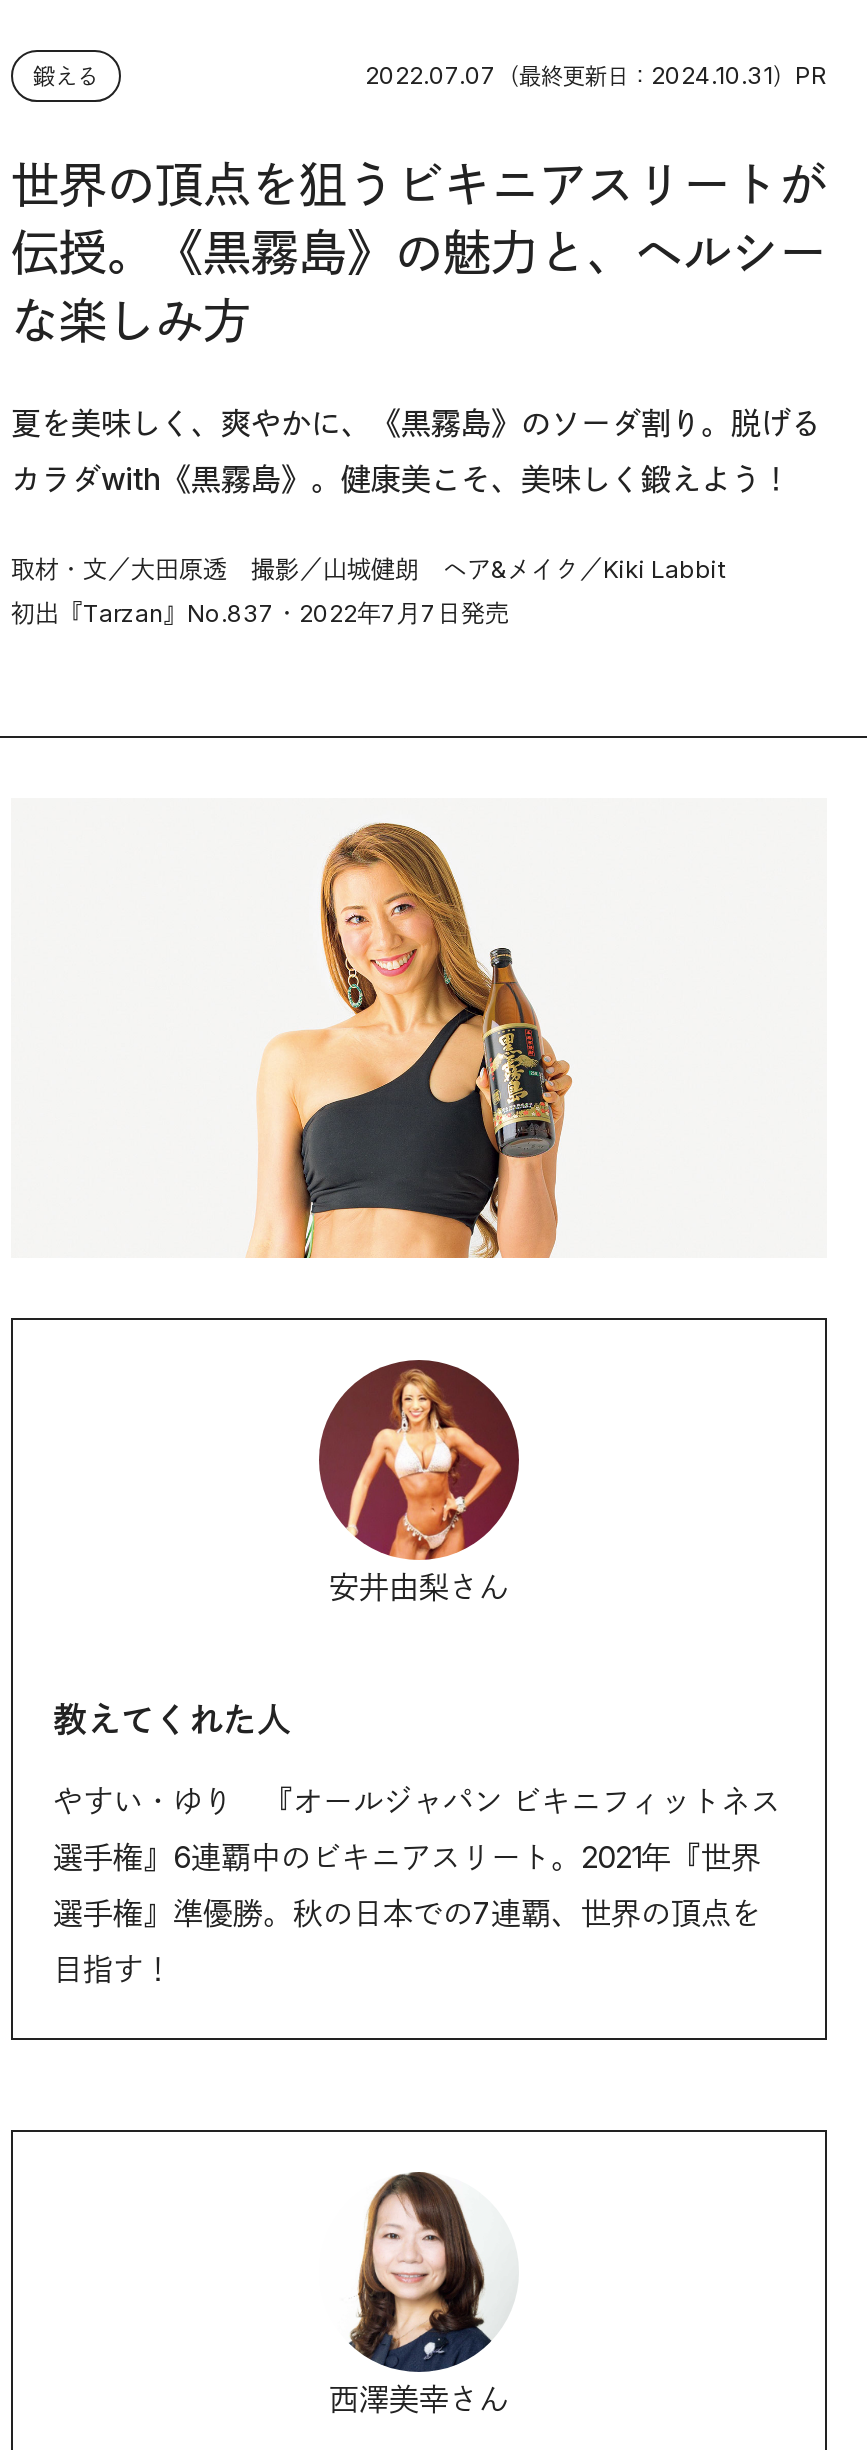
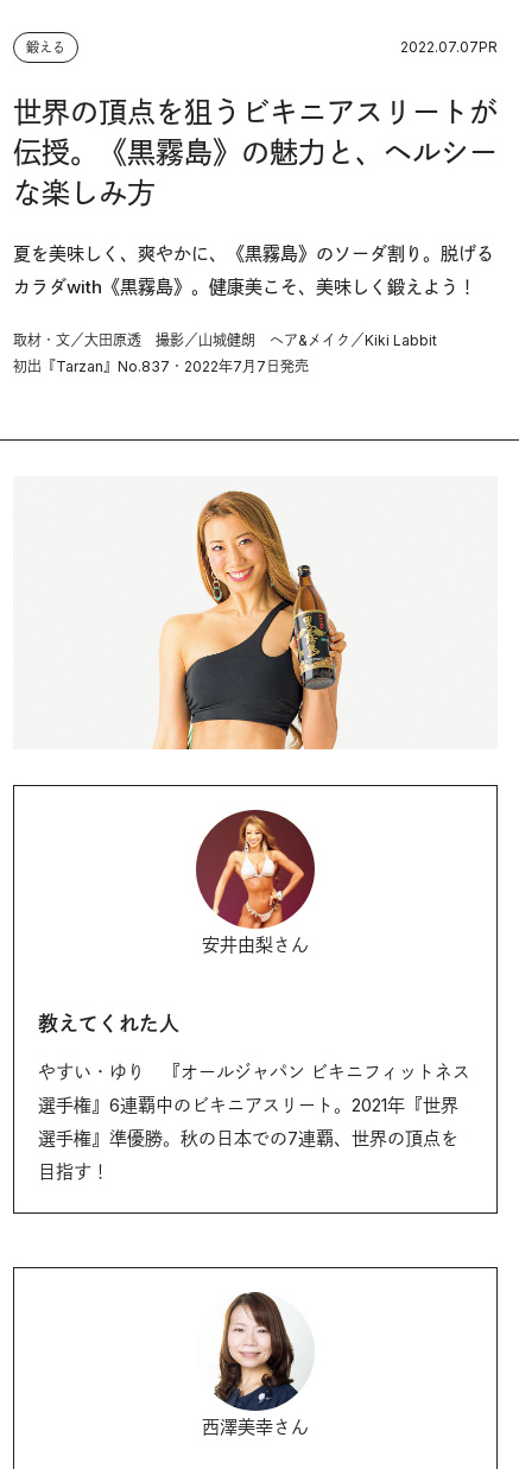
[365,60,827,90] 2022.07.07（最終更新日：2024.10.31）PR -> [400,38,498,56] 2022.07.07PR

